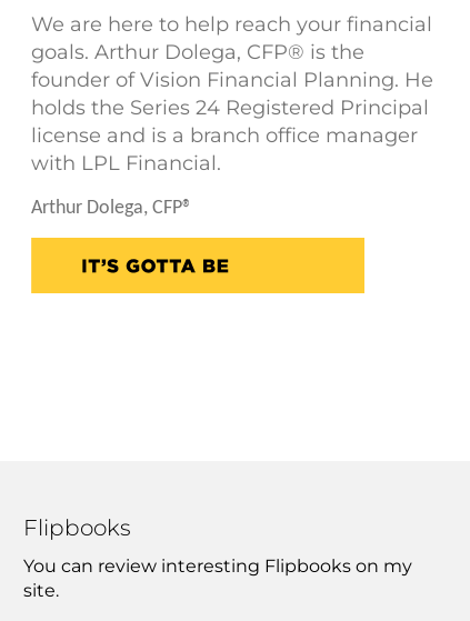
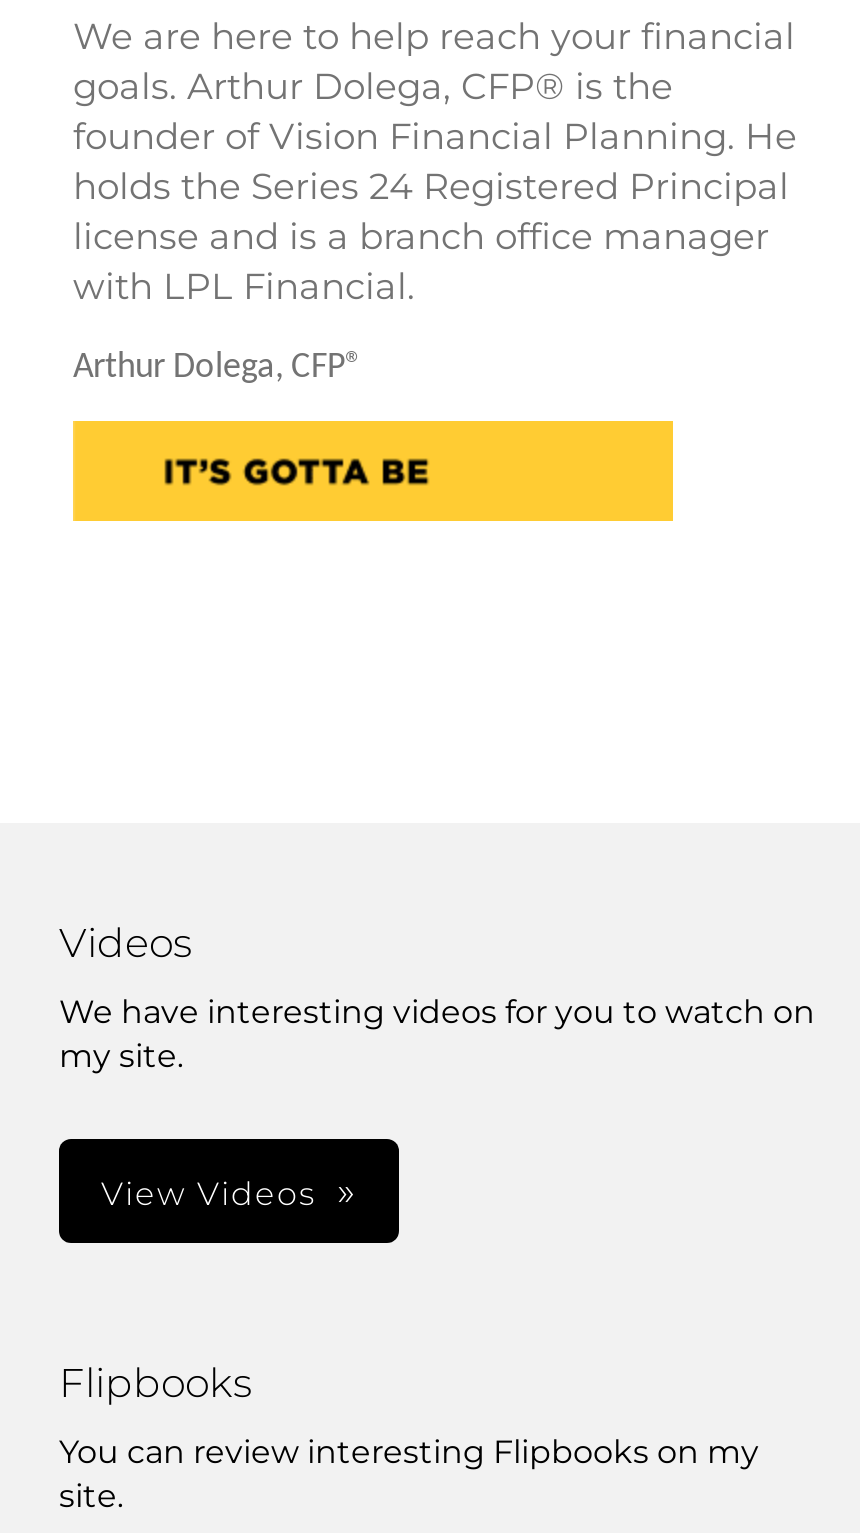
none -> [59,919,815,1075] Videos | We have interesting videos for you to watch on | my site.
none -> [101,1175,317,1213] View Videos

